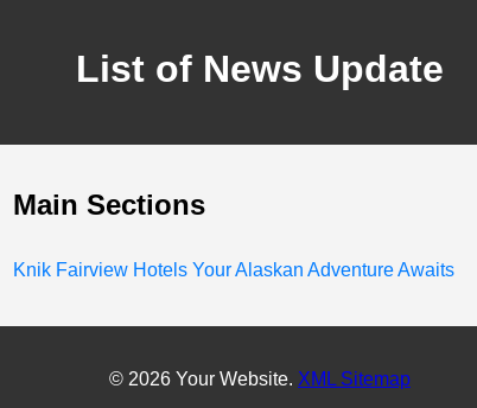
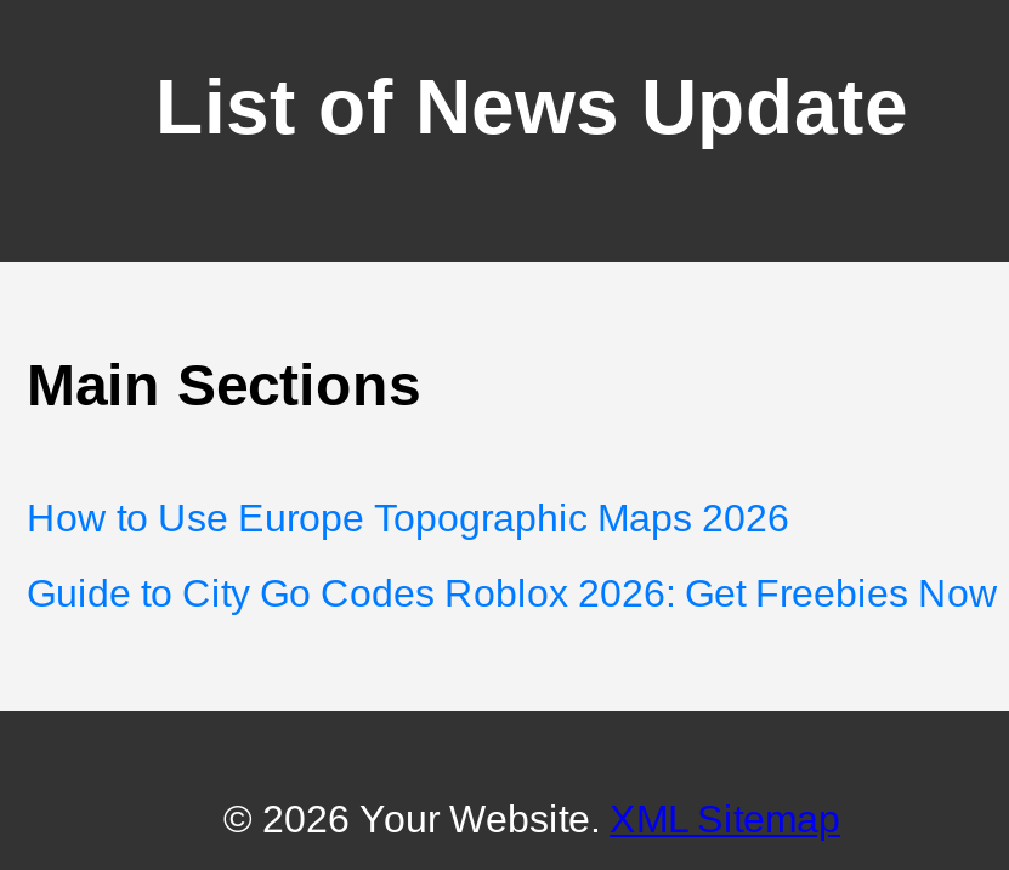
[13,260,454,280] Knik Fairview Hotels Your Alaskan Adventure Awaits -> [27,497,998,615] How to Use Europe Topographic Maps 2026 | Guide to City Go Codes Roblox 2026: Get Freebies Now

